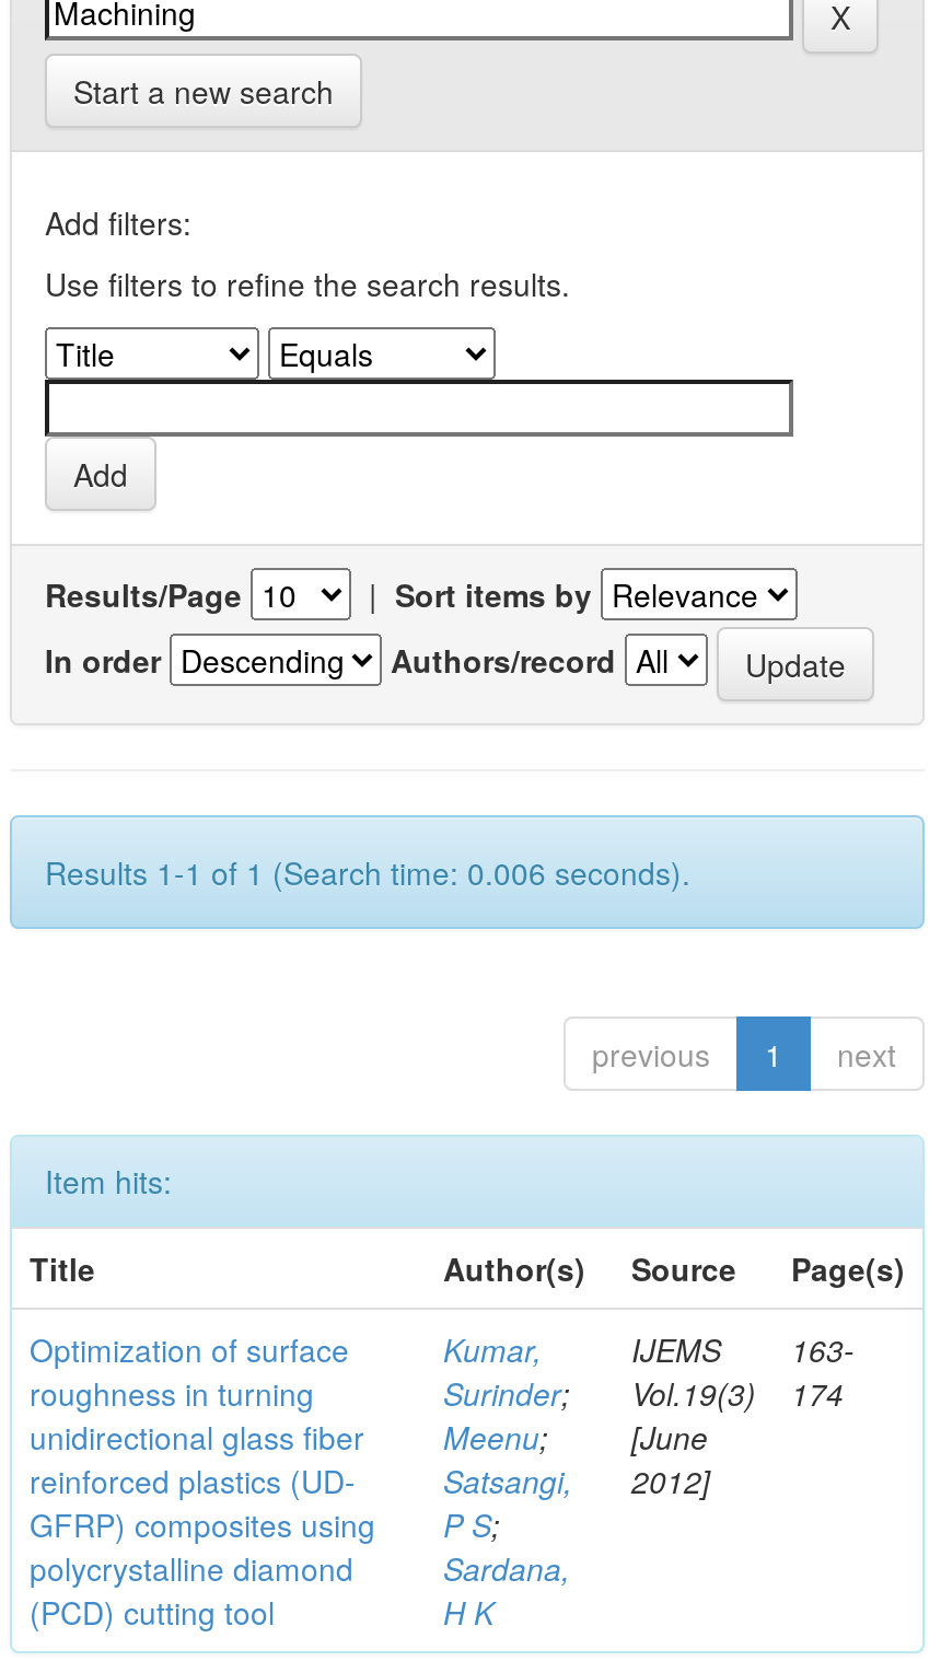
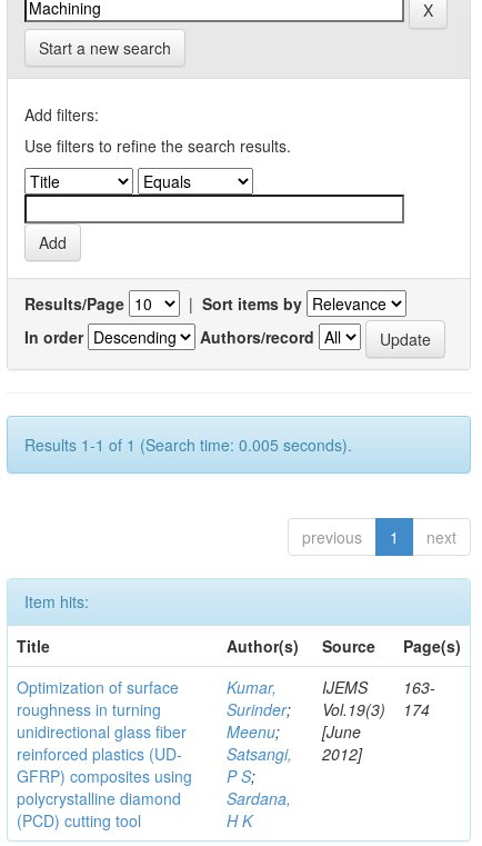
[45,850,690,894] Results 1-1 of 1 (Search time: 0.006 seconds). -> [24,434,352,456] Results 1-1 of 1 (Search time: 0.005 seconds).

